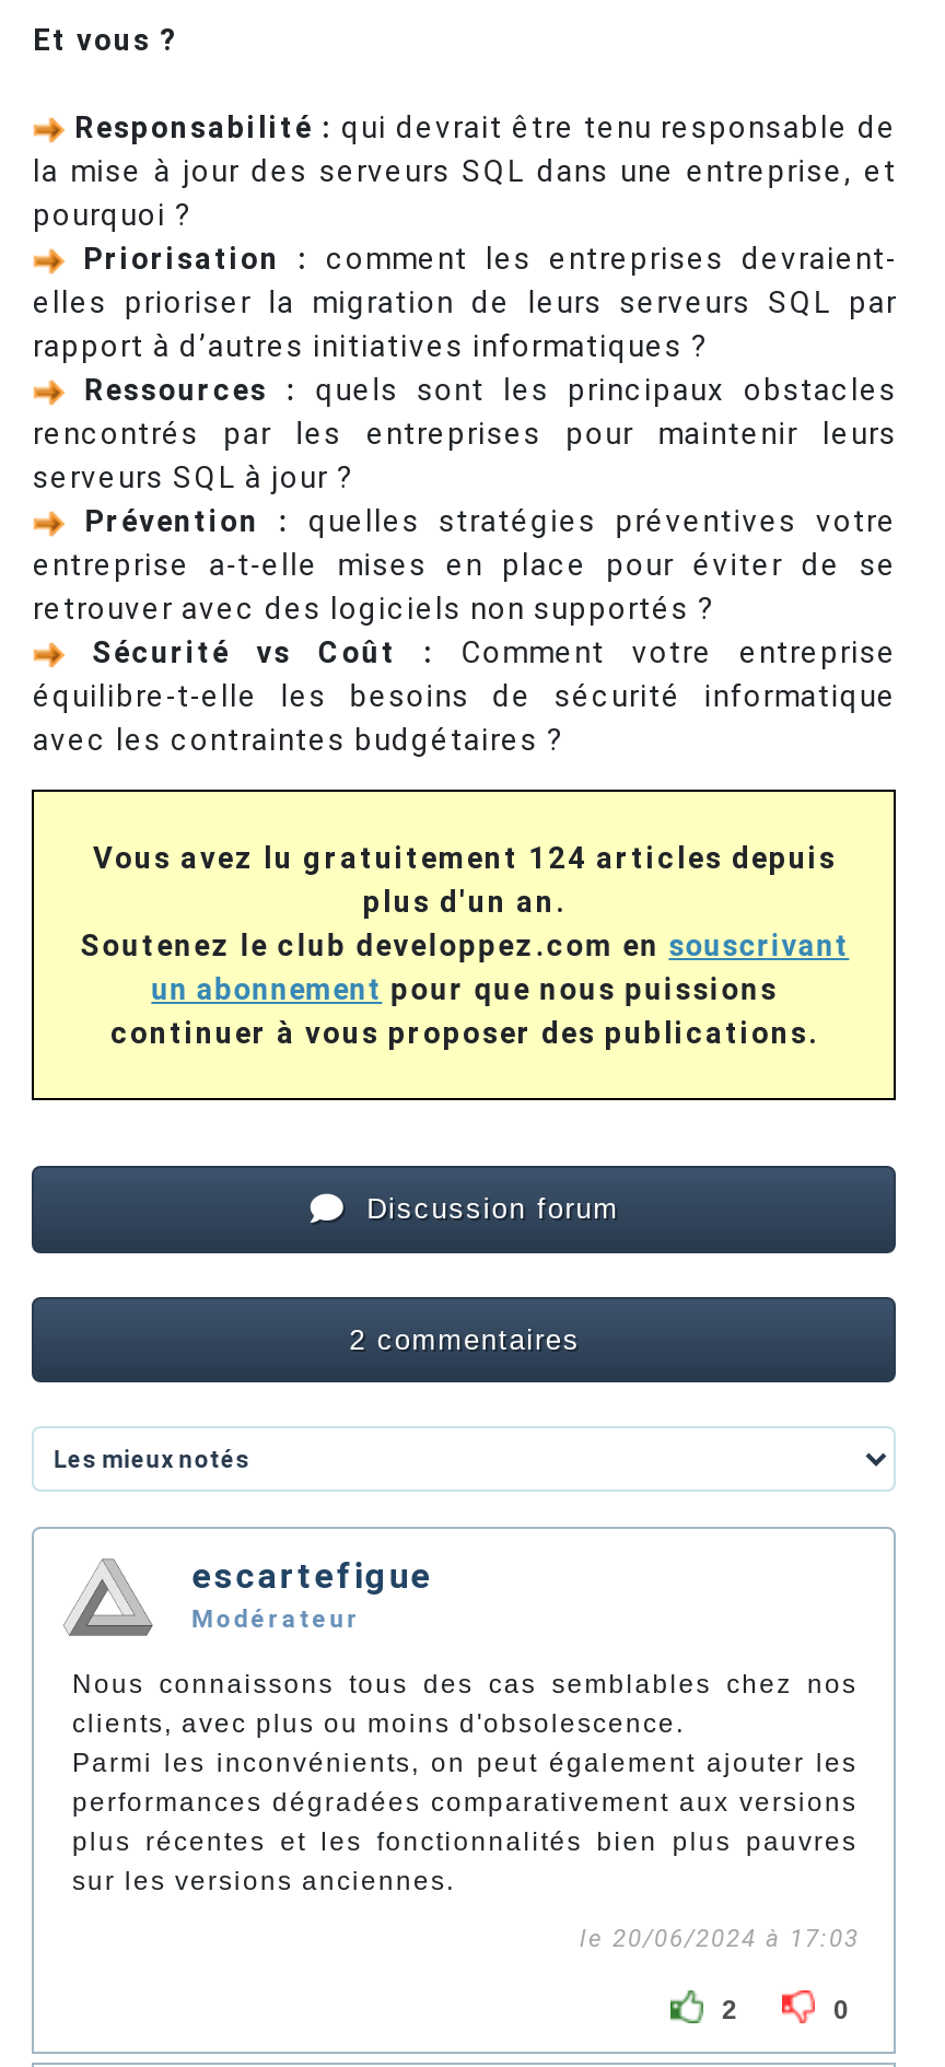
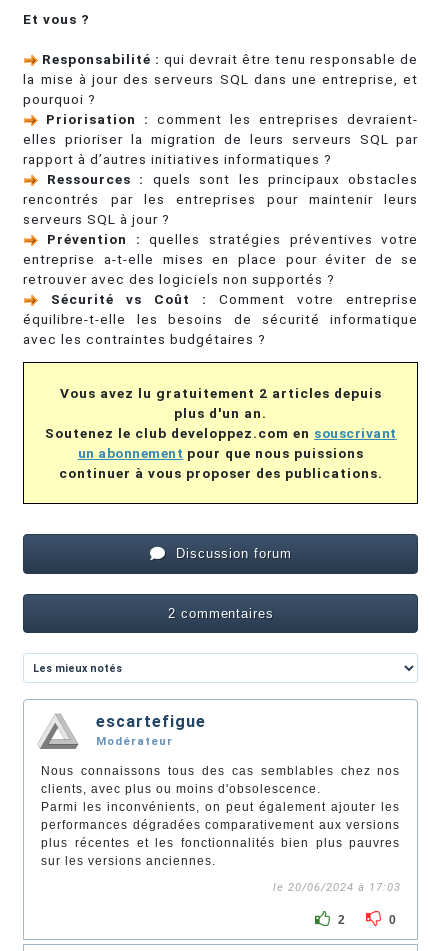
[93,841,836,876] Vous avez lu gratuitement 124 articles depuis -> [60,385,382,401] Vous avez lu gratuitement 2 articles depuis

